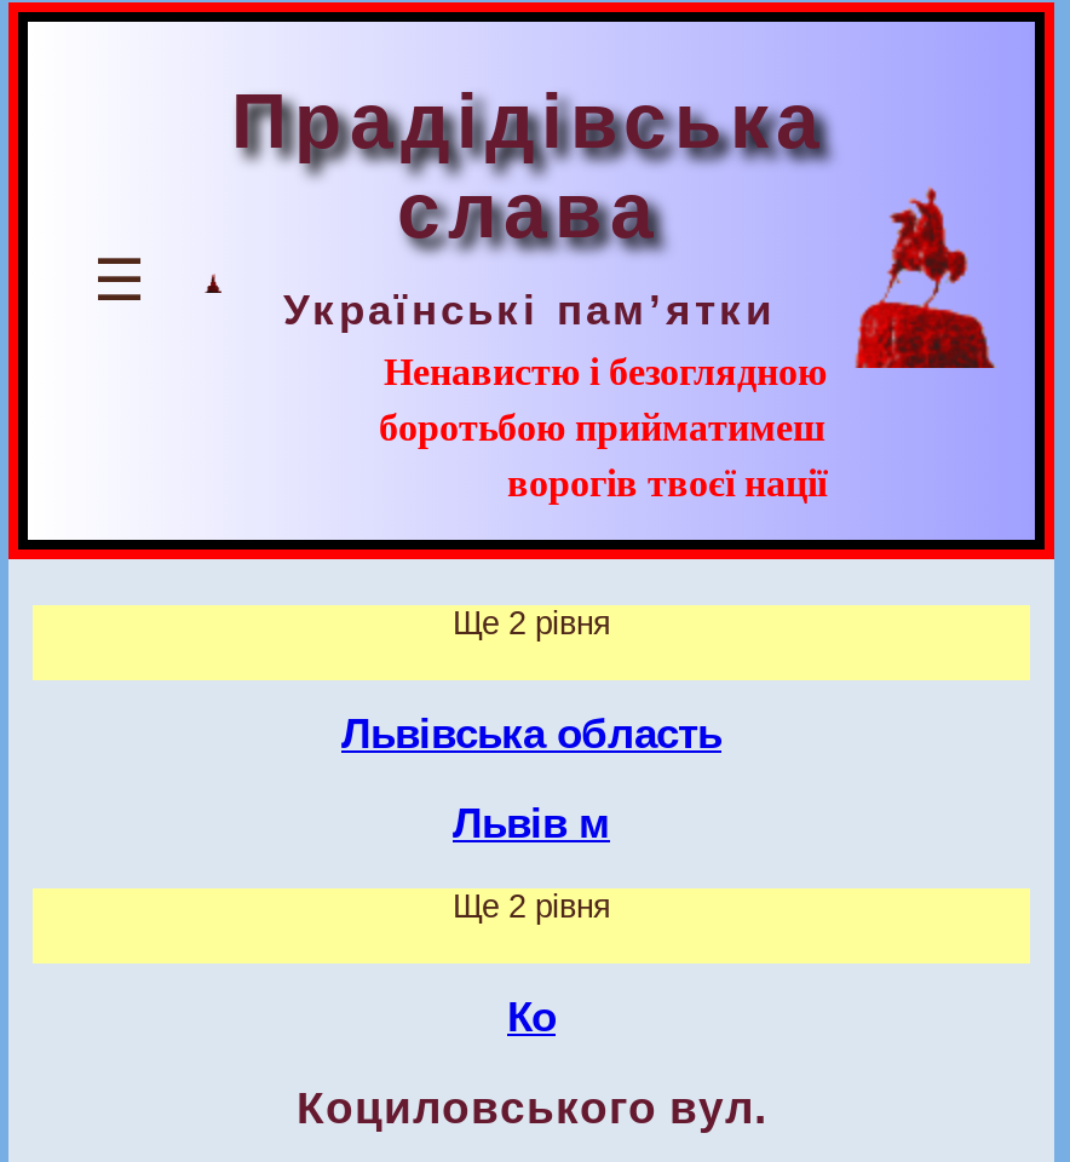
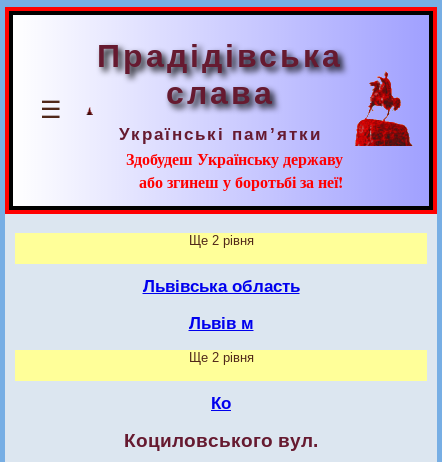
[379,341,827,508] Ненавистю і безоглядною | боротьбою прийматимеш | ворогів твоєї нації -> [126,147,343,193] Здобудеш Українську державу | або згинеш у боротьбі за неї!

